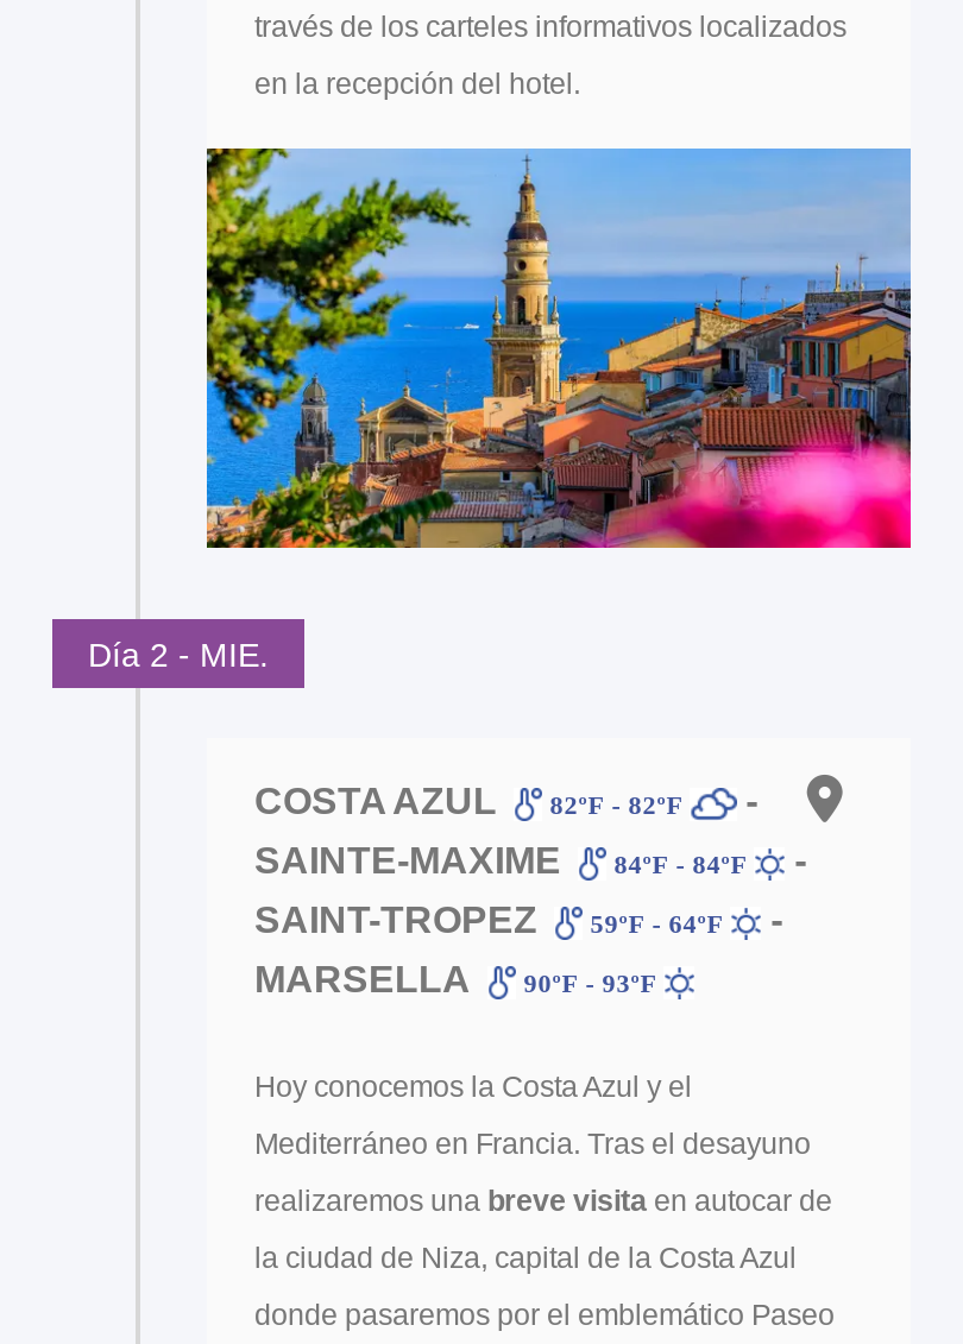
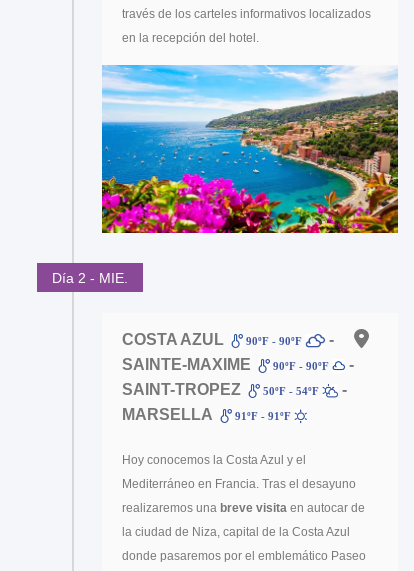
[204,146,913,550] [image] -> [101,64,399,234] [image]
[543,791,690,820] 82ºF - 82ºF -> [243,335,305,347] 90ºF - 90ºF
[607,851,754,879] 84ºF - 84ºF -> [270,360,332,372] 90ºF - 90ºF
[583,910,730,939] 59ºF - 64ºF -> [260,385,322,397] 50ºF - 54ºF
[254,960,664,1000] MARSELLA 90ºF - 93ºF -> [122,406,294,423] MARSELLA 91ºF - 91ºF

